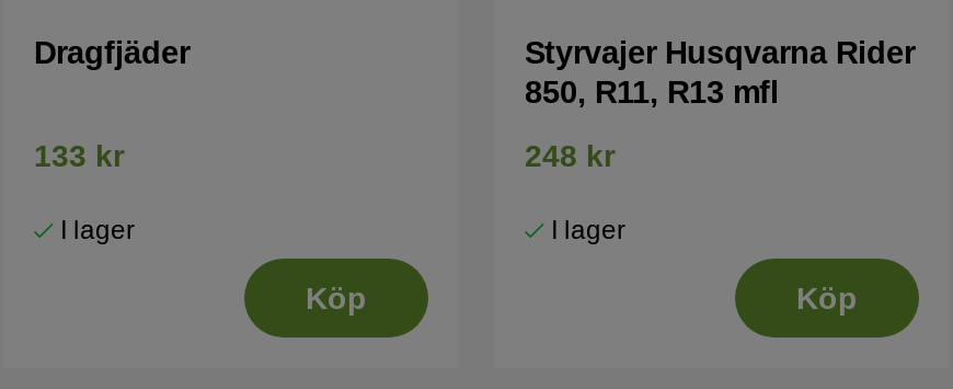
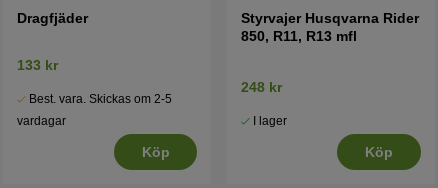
[60,214,135,245] I lager -> [17,92,172,128] Best. vara. Skickas om 2-5 | vardagar

